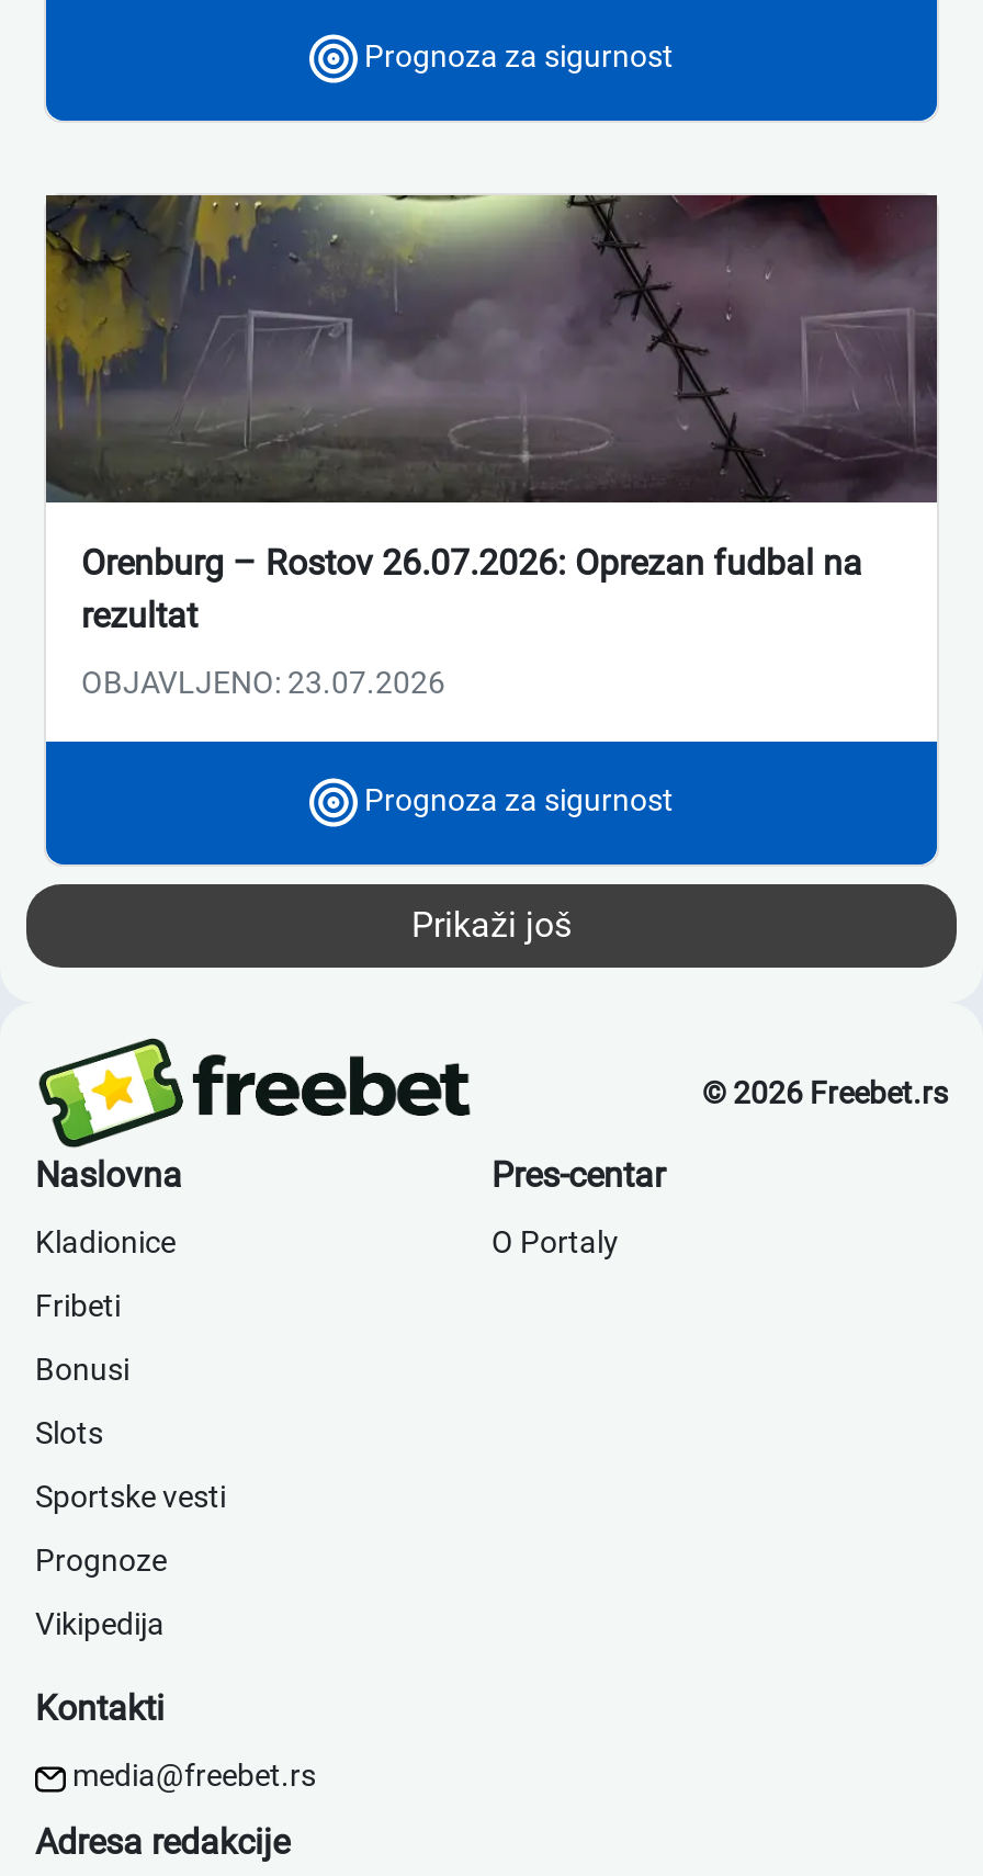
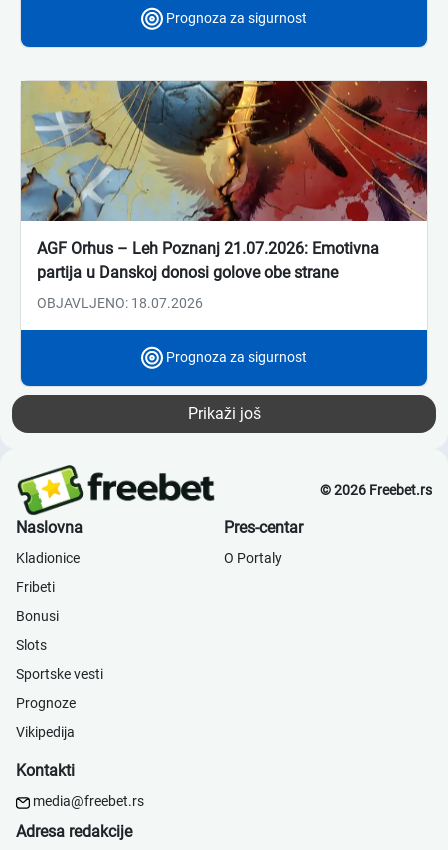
[44,193,937,637] [image] | Orenburg – Rostov 26.07.2026: Oprezan fudbal na | rezultat -> [20,80,427,282] [image] | AGF Orhus – Leh Poznanj 21.07.2026: Emotivna | partija u Danskoj donosi golove obe strane
[81,665,445,700] OBJAVLJENO: 23.07.2026 -> [37,295,203,311] OBJAVLJENO: 18.07.2026

